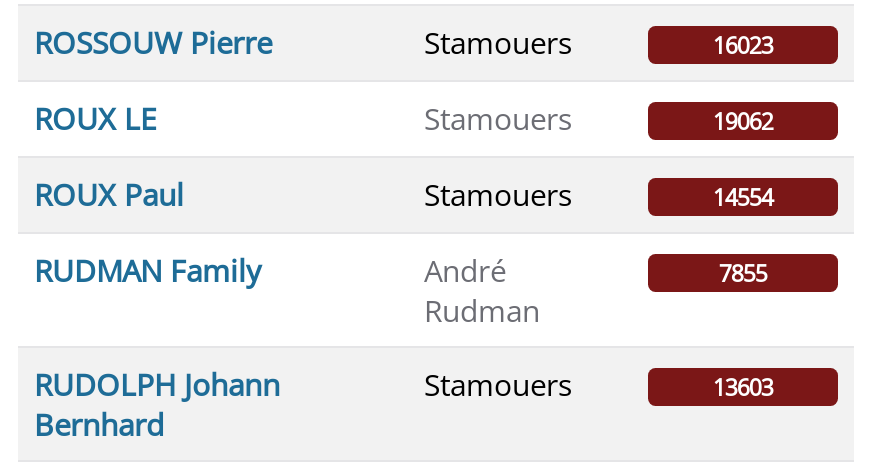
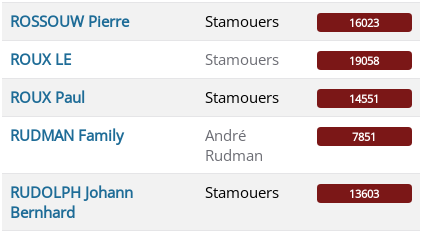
[713,106,773,136] 19062 -> [349,53,379,68] 19058
[713,182,773,212] 14554 -> [349,91,379,106] 14551
[719,258,767,288] 7855 -> [352,129,376,144] 7851

